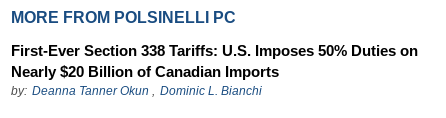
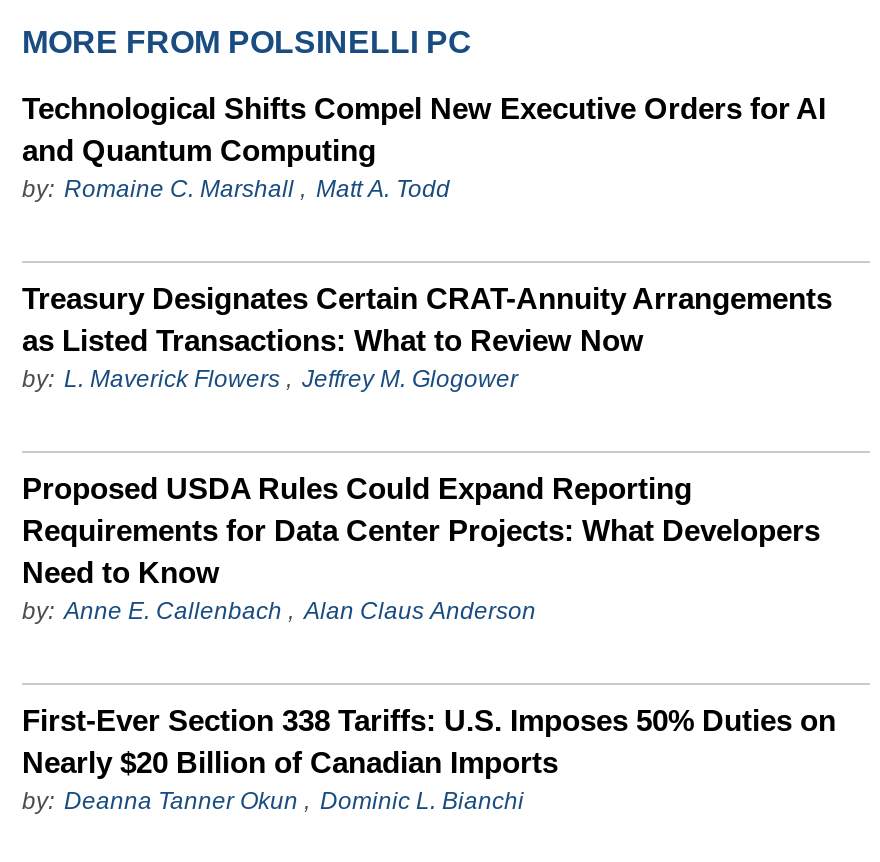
none -> [22,92,832,626] Technological Shifts Compel New Executive Orders for AI | and Quantum Computing | by: Romaine C. Marshall, Matt A. Todd | Treasury Designates Certain CRAT-Annuity Arrangements | as Listed Transactions: What to Review Now | by: L. Maverick Flowers, Jeffrey M. Glogower | Proposed USDA Rules Could Expand Reporting | Requirements for Data Center Projects: What Developers | Need to Know | by: Anne E. Callenbach, Alan Claus Anderson

